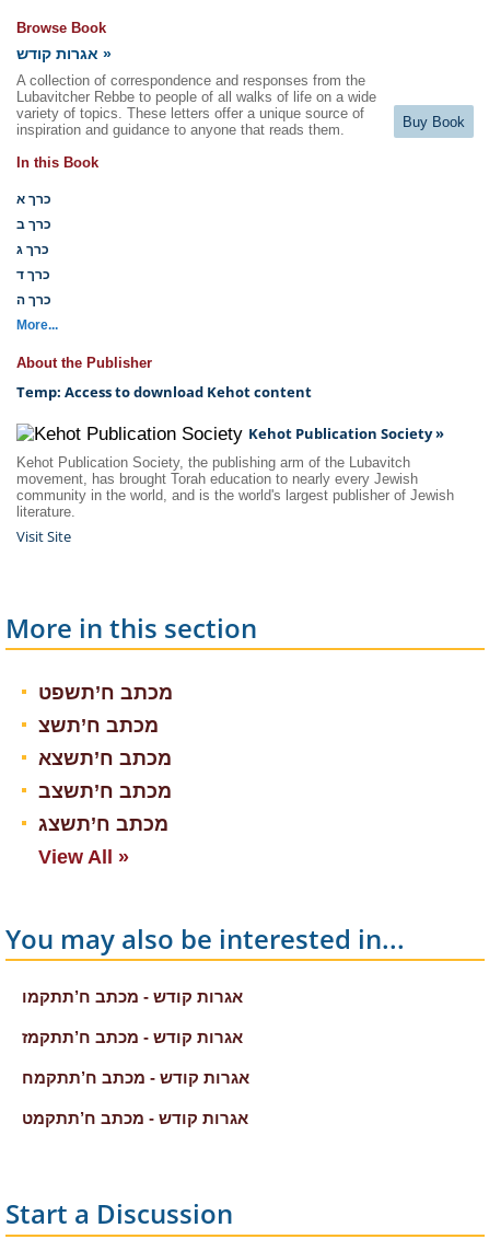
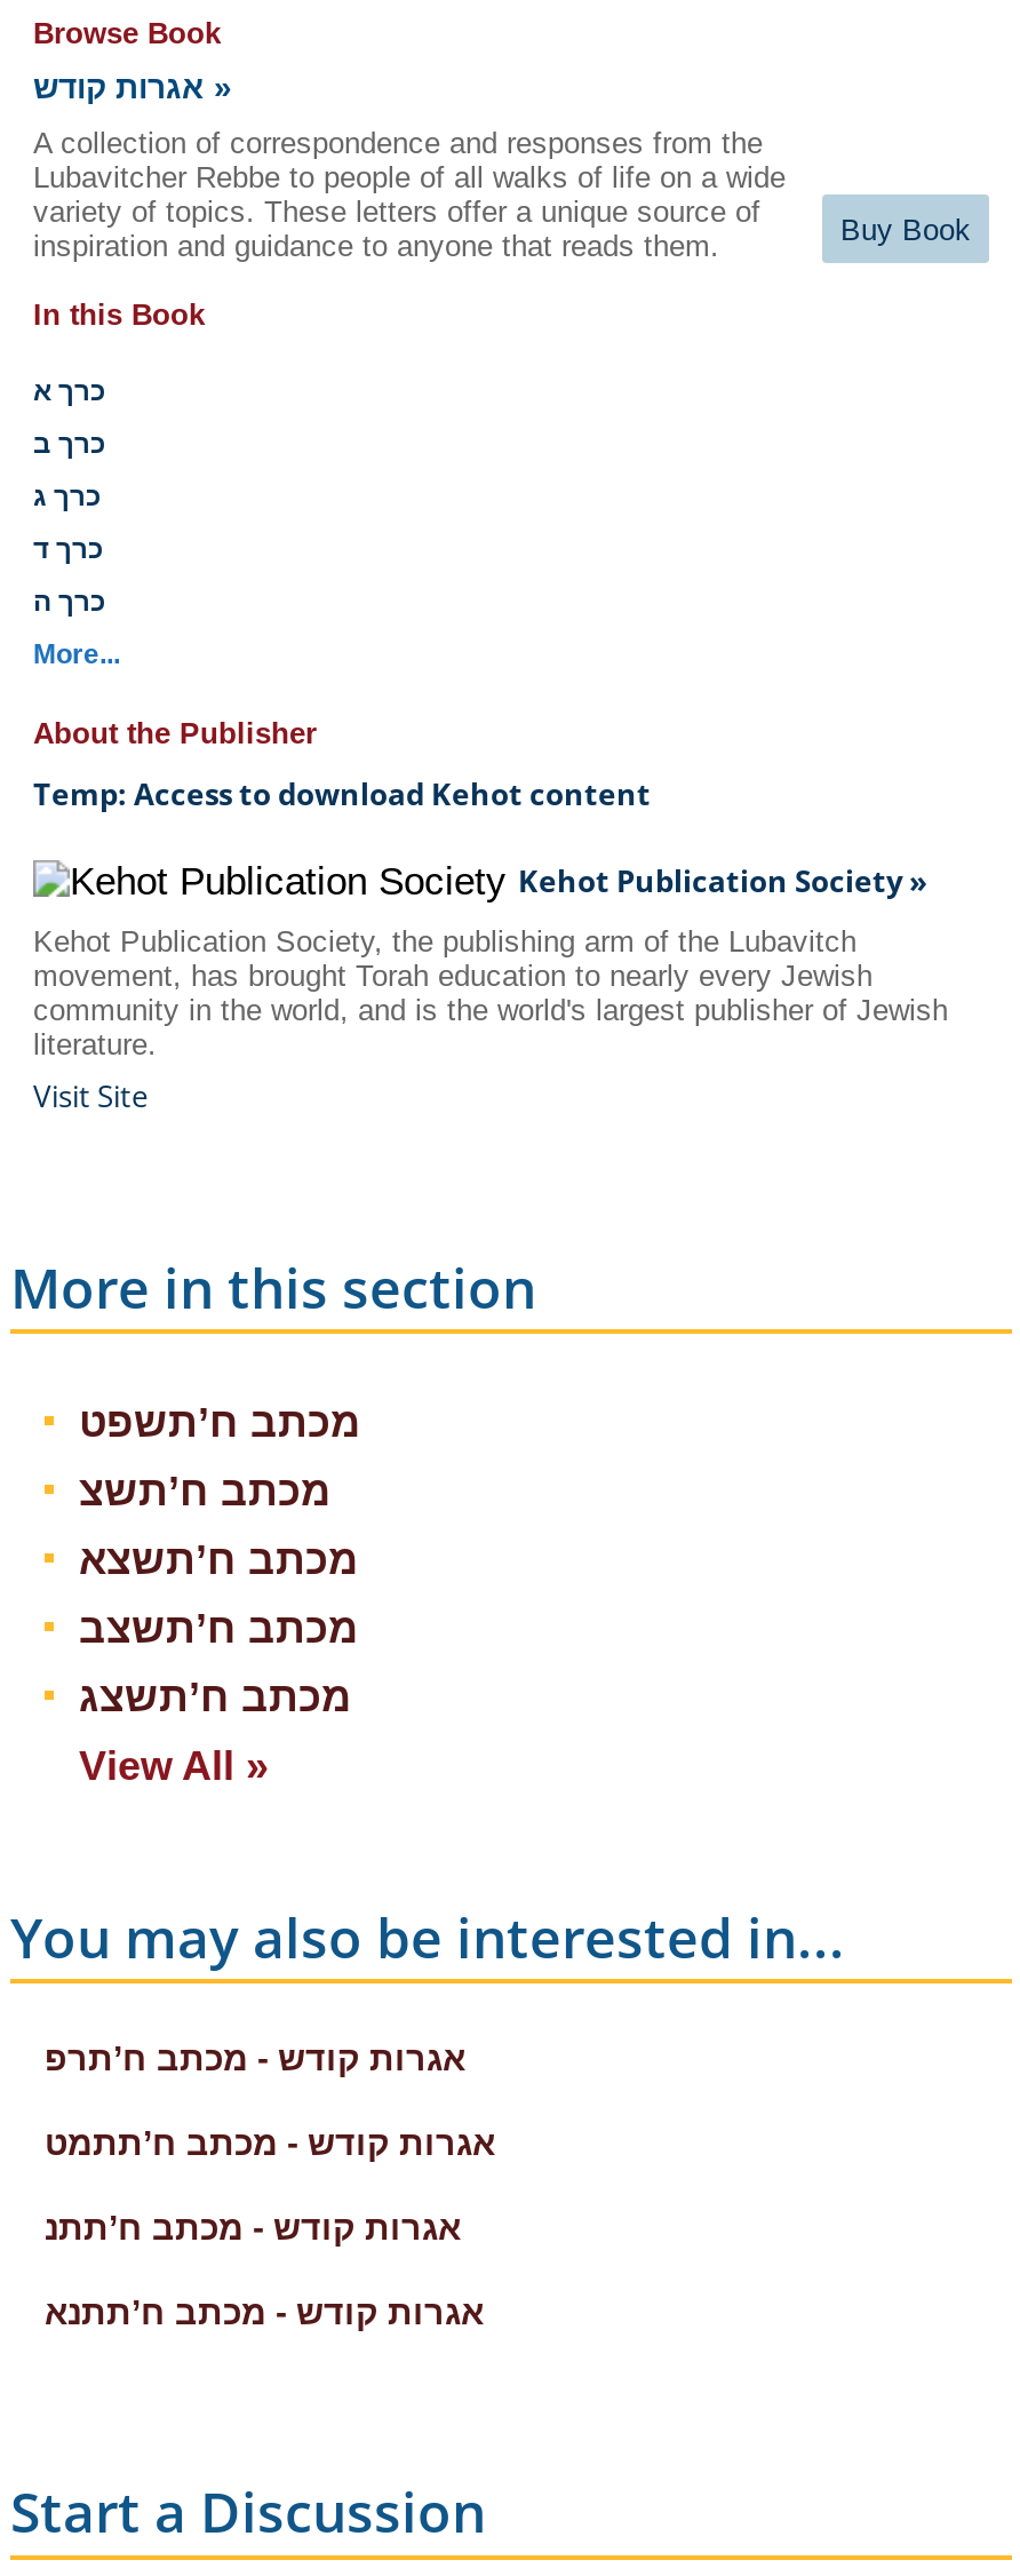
[22,987,243,1006] אגרות קודש - מכתב ח’תתקמו -> [45,2039,465,2078] אגרות קודש - מכתב ח’תרפ
[22,1028,243,1046] אגרות קודש - מכתב ח’תתקמז -> [45,2123,495,2162] אגרות קודש - מכתב ח’תתמט
[22,1068,249,1087] אגרות קודש - מכתב ח’תתקמח -> [45,2208,461,2247] אגרות קודש - מכתב ח’תתנ
[22,1109,248,1127] אגרות קודש - מכתב ח’תתקמט -> [45,2293,484,2331] אגרות קודש - מכתב ח’תתנא

